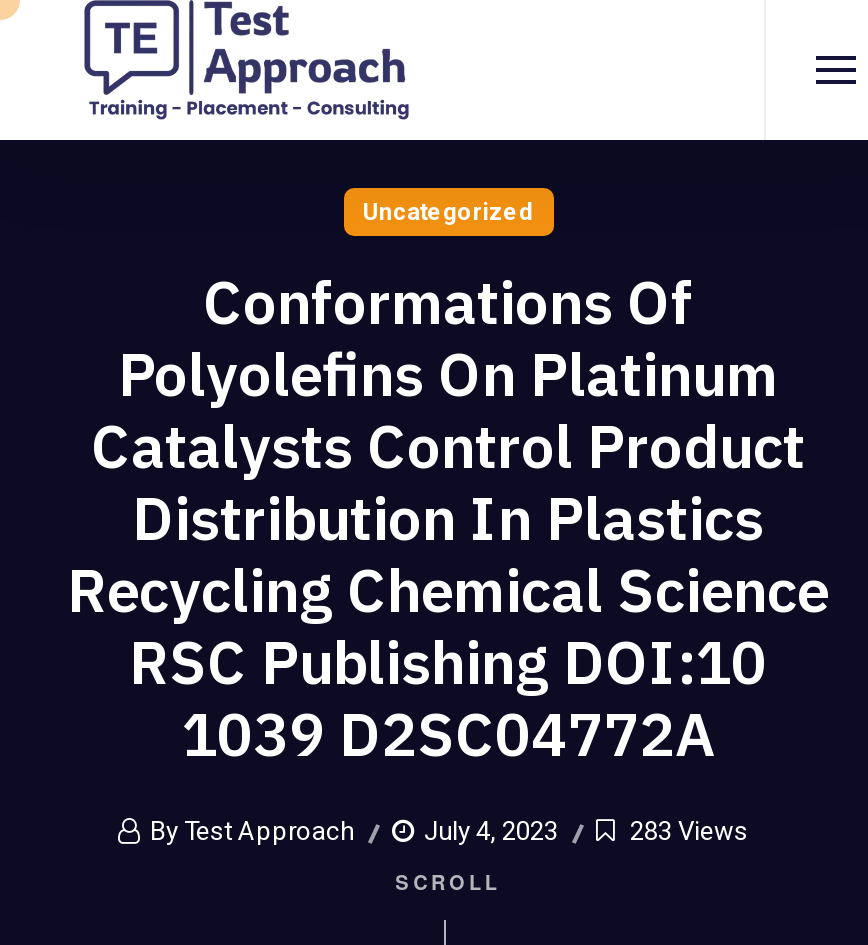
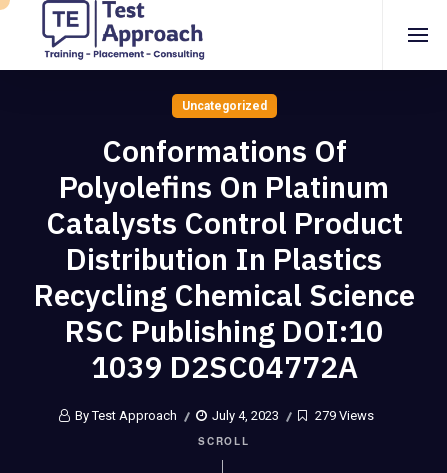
[624,816,748,846] 283 Views -> [312,408,374,423] 279 Views

